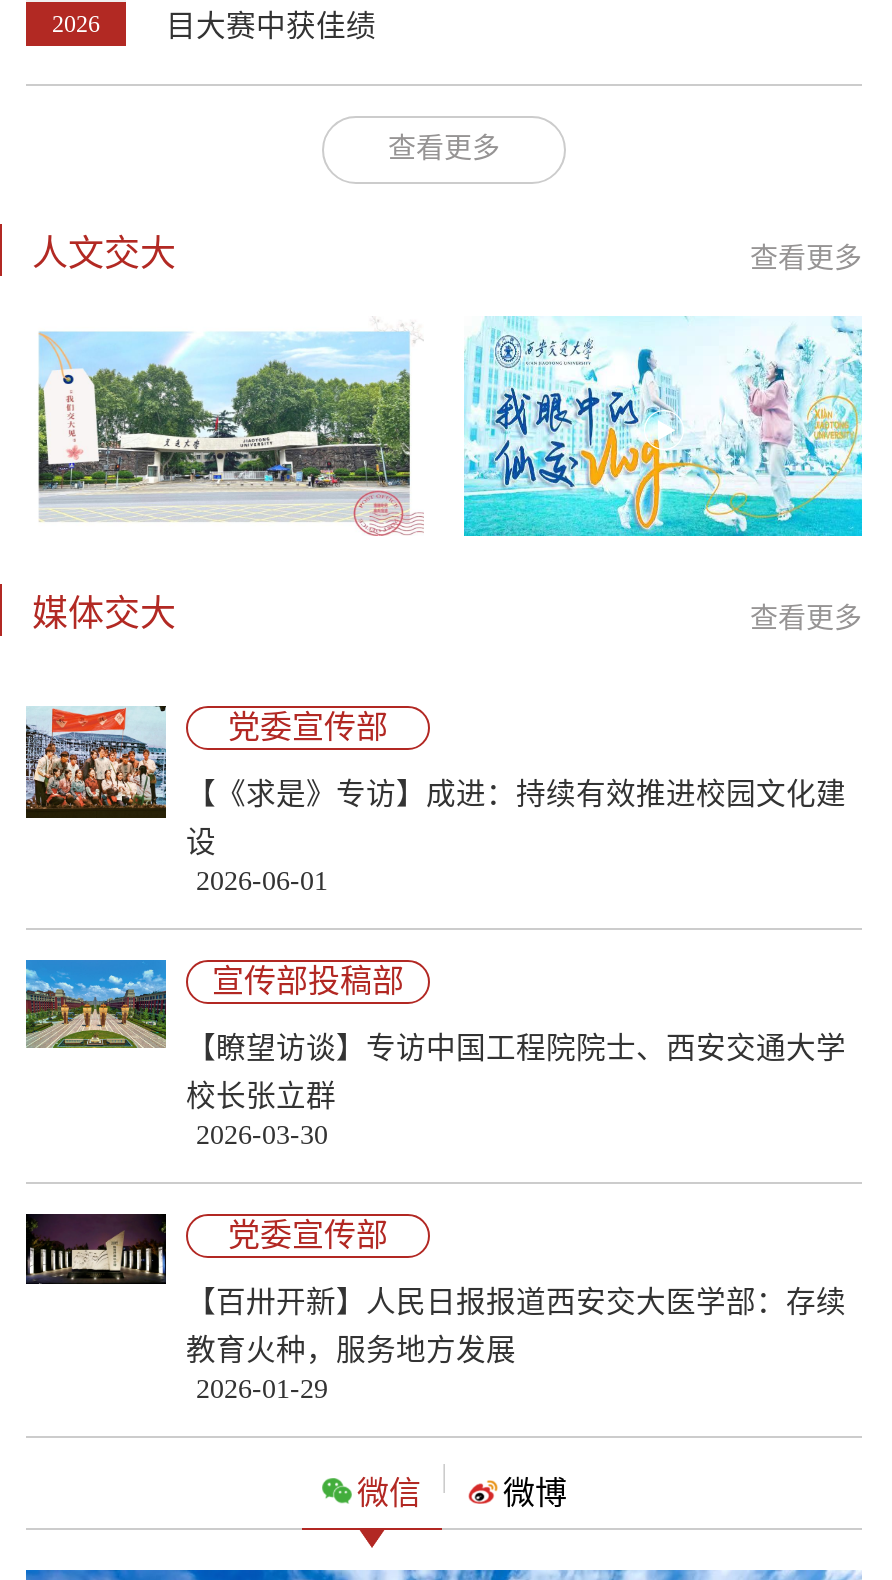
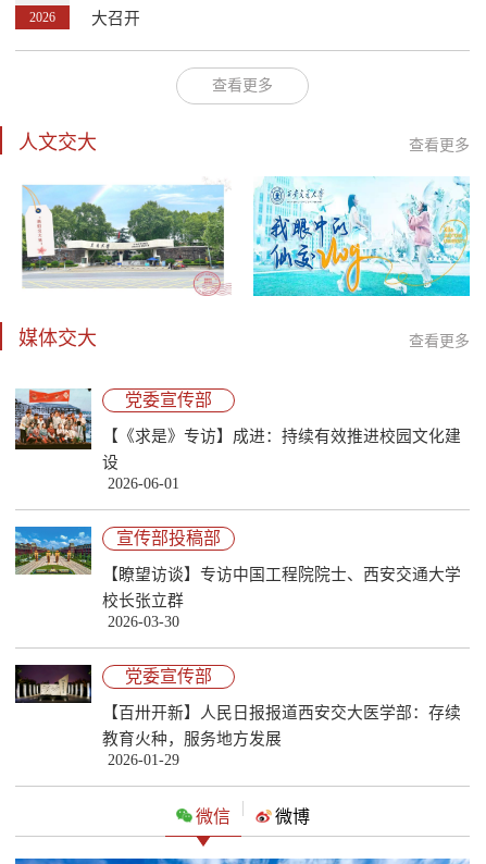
[166,9,376,41] 目大赛中获佳绩 -> [91,9,140,27] 大召开

